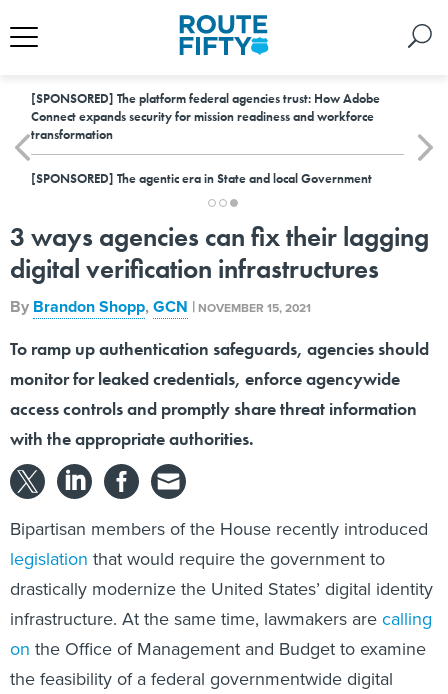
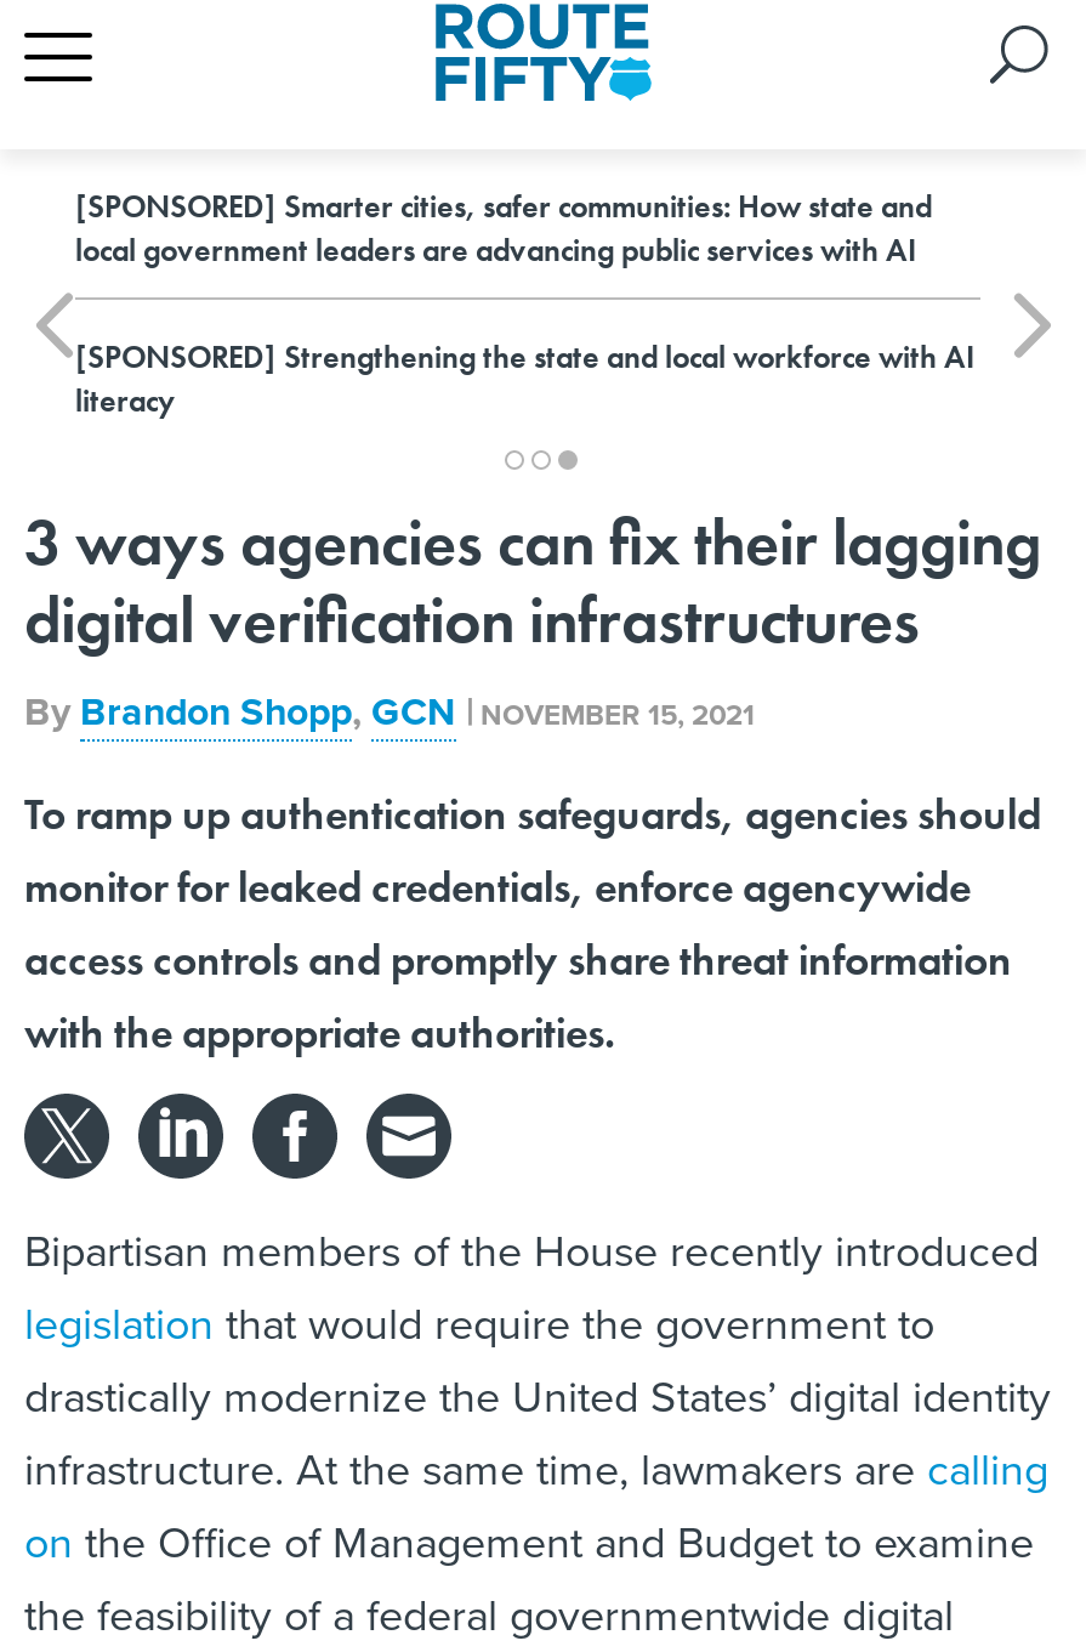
[31,90,380,143] [SPONSORED] The platform federal agencies trust: How Adobe | Connect expands security for mission readiness and workforce | transformation -> [75,186,932,271] [SPONSORED] Smarter cities, safer communities: How state and | local government leaders are advancing public services with AI
[31,170,372,187] [SPONSORED] The agentic era in State and local Government -> [75,336,976,421] [SPONSORED] Strengthening the state and local workforce with AI | literacy

